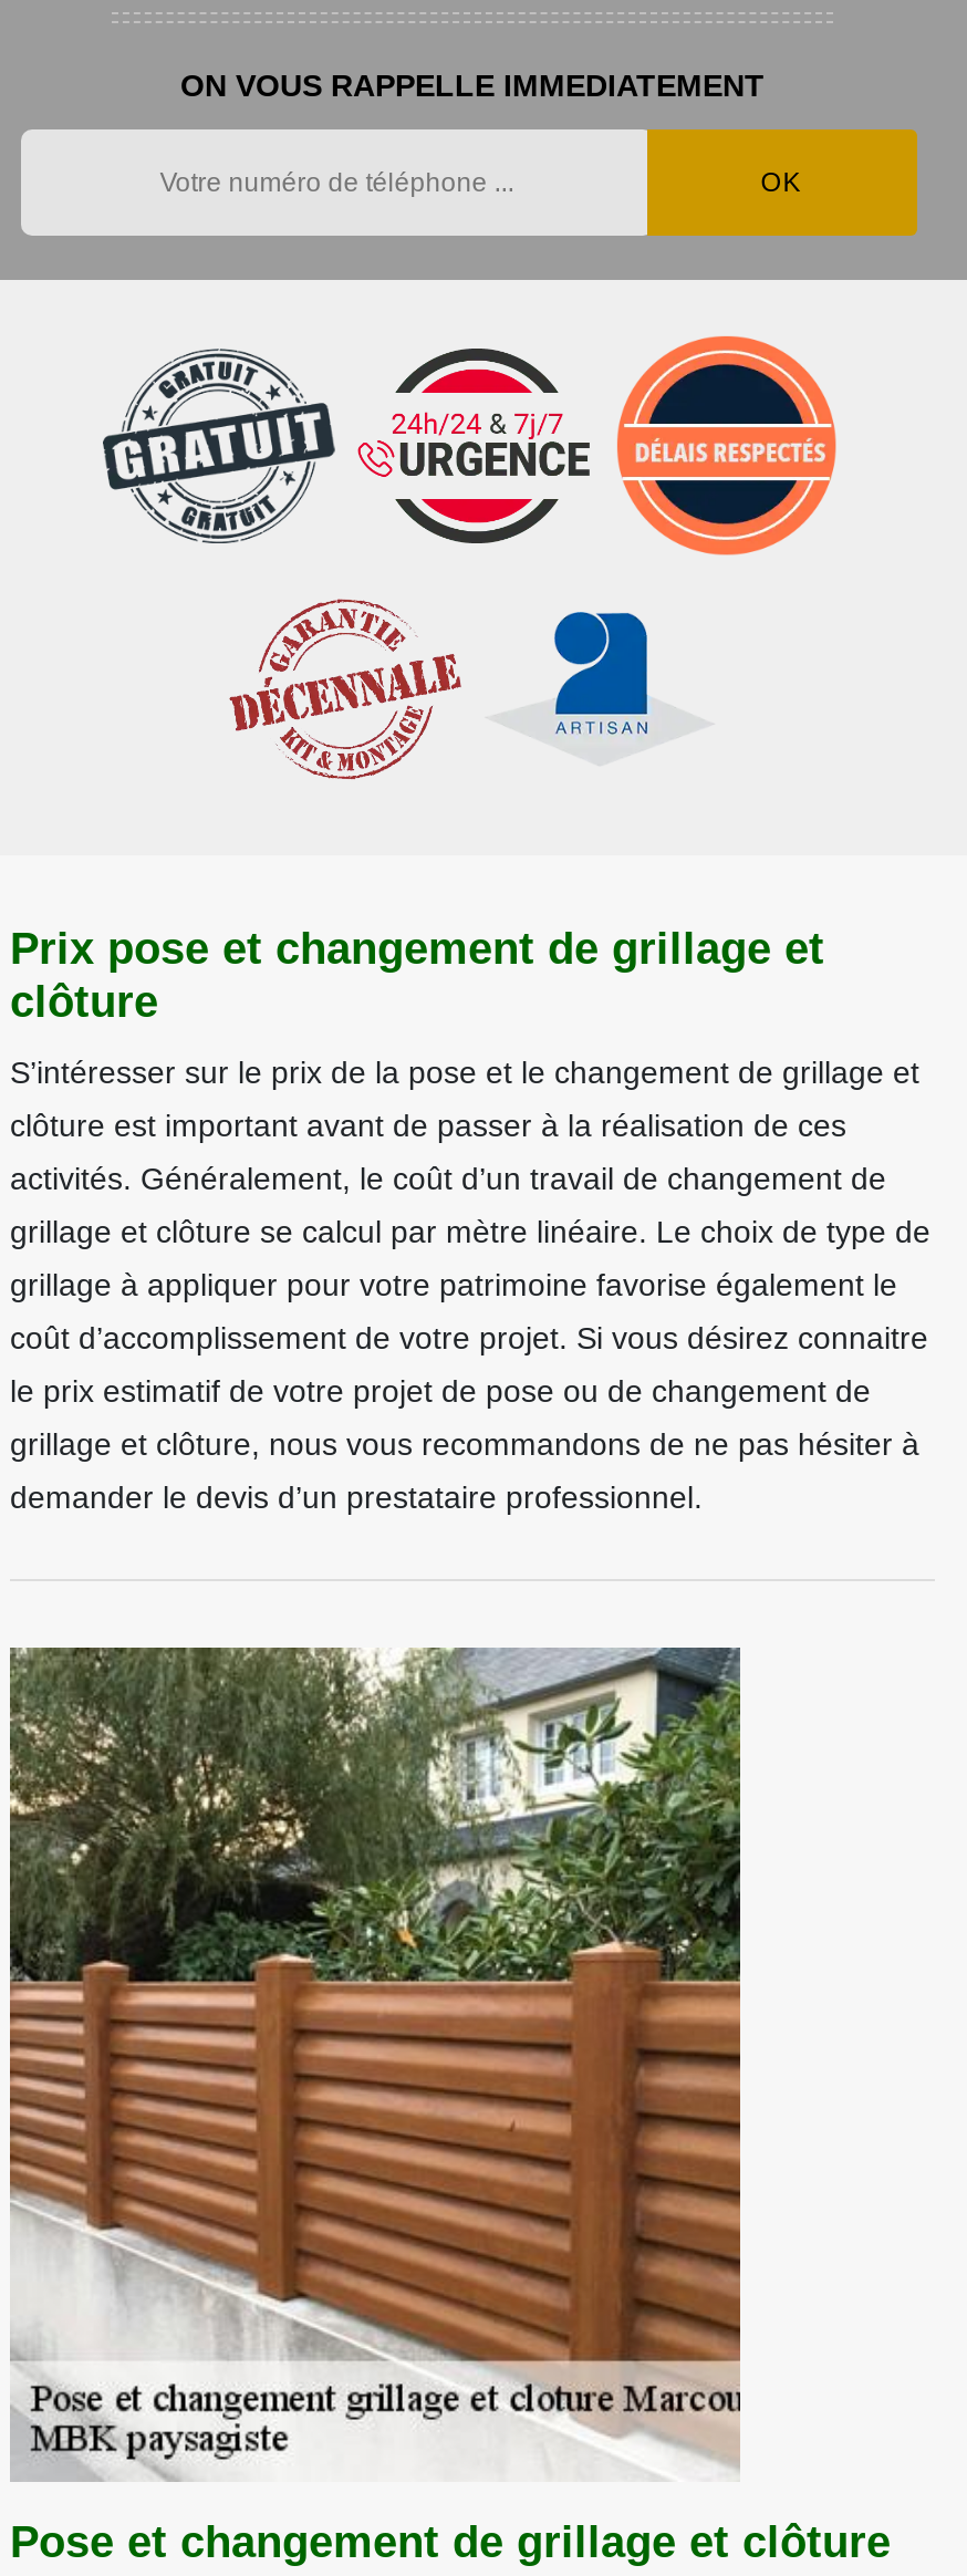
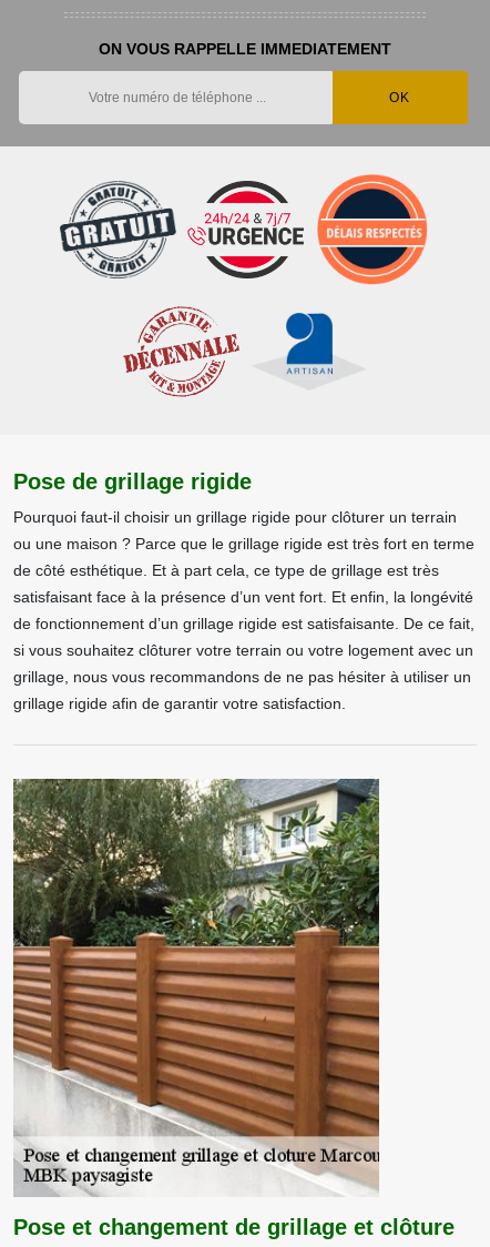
[10,924,930,1515] Prix pose et changement de grillage et | clôture | S’intéresser sur le prix de la pose et le changement de grillage et | clôture est important avant de passer à la réalisation de ces | activités. Généralement, le coût d’un travail de changement de | grillage et clôture se calcul par mètre linéaire. Le choix de type de | grillage à appliquer pour votre patrimoine favorise également le | coût d’accomplissement de votre projet. Si vous désirez connaitre | le prix estimatif de votre projet de pose ou de changement de | grillage et clôture, nous vous recommandons de ne pas hésiter à | demander le devis d’un prestataire professionnel. -> [13,469,474,712] Pose de grillage rigide | Pourquoi faut-il choisir un grillage rigide pour clôturer un terrain | ou une maison ? Parce que le grillage rigide est très fort en terme | de côté esthétique. Et à part cela, ce type de grillage est très | satisfaisant face à la présence d’un vent fort. Et enfin, la longévité | de fonctionnement d’un grillage rigide est satisfaisante. De ce fait, | si vous souhaitez clôturer votre terrain ou votre logement avec un | grillage, nous vous recommandons de ne pas hésiter à utiliser un | grillage rigide afin de garantir votre satisfaction.

